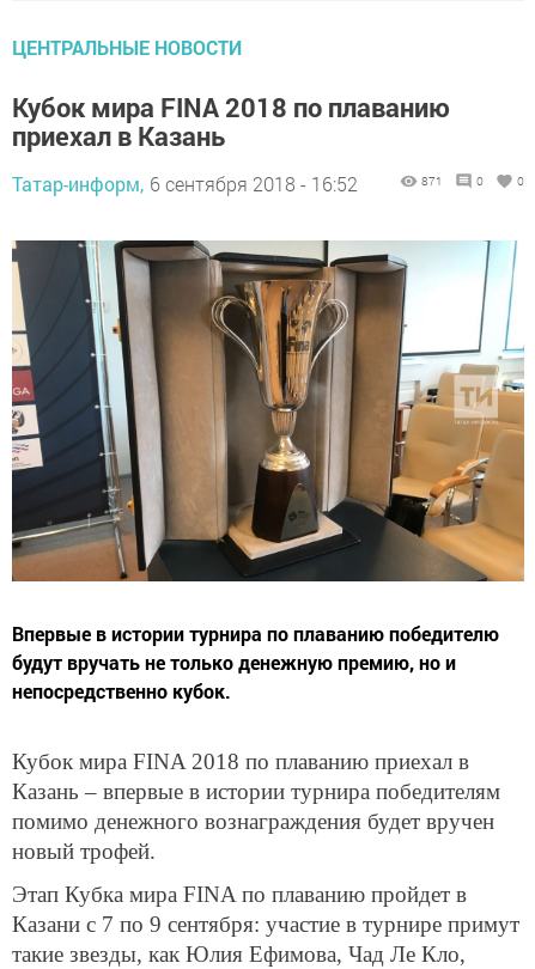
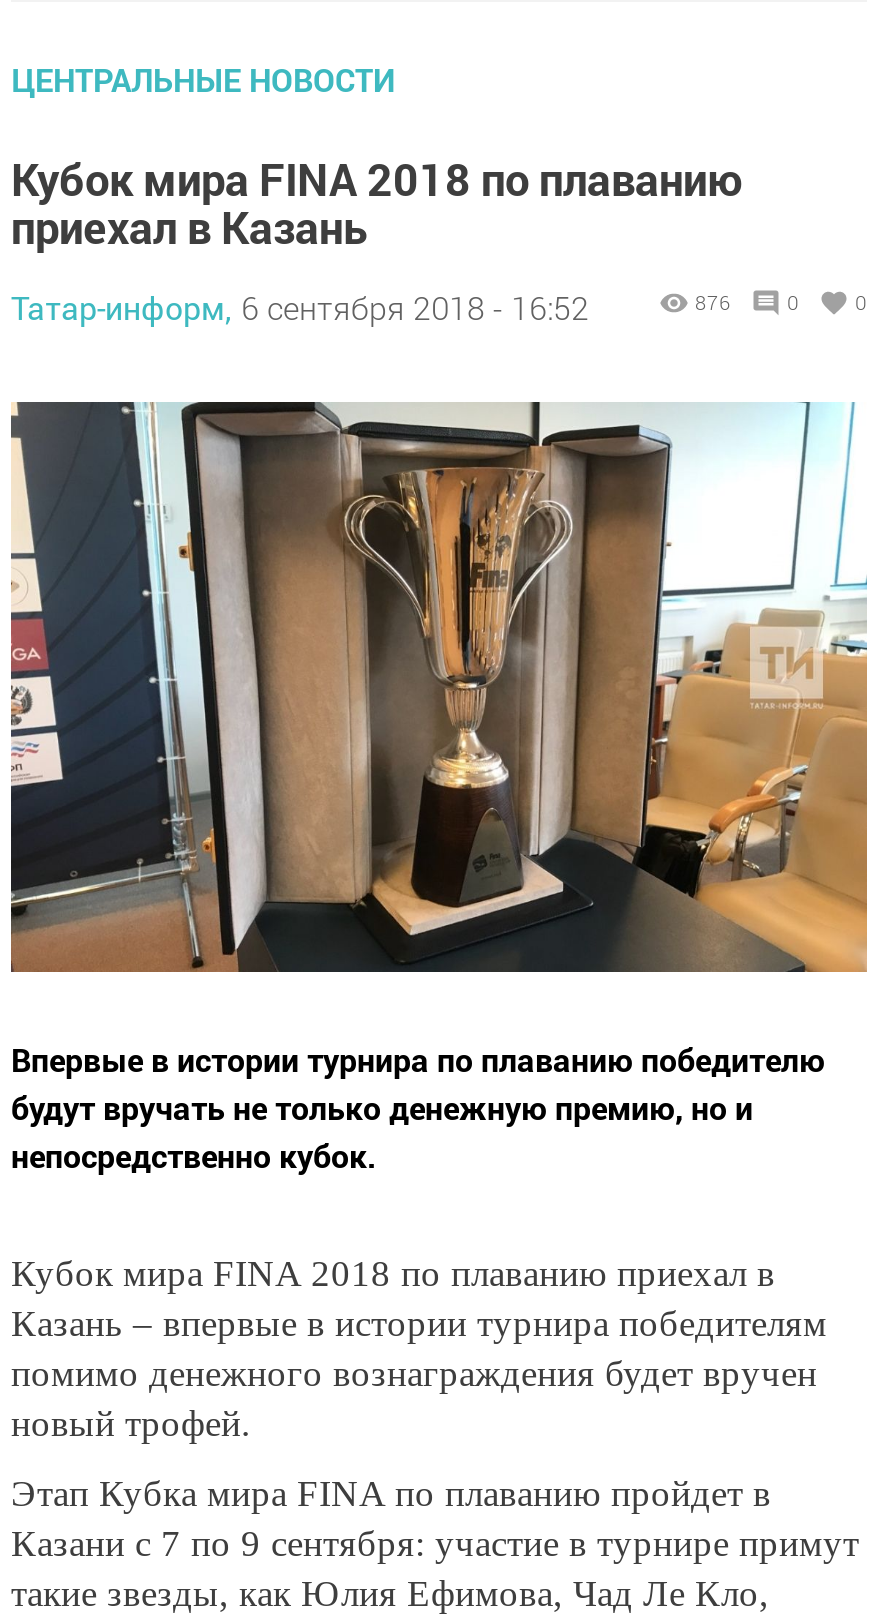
[421,173,443,189] 871 -> [695,290,731,316] 876

